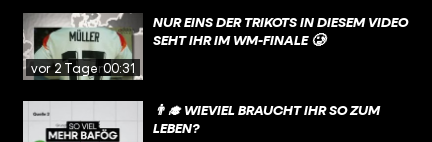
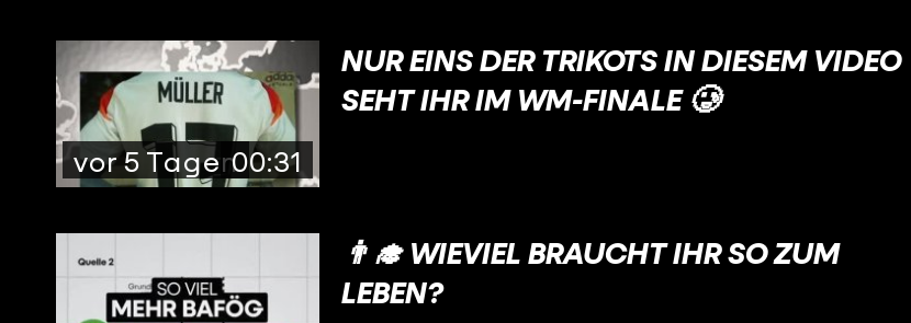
[31,60,135,76] vor 2 Tagen 00:31 -> [74,143,302,178] vor 5 Tagen 00:31

